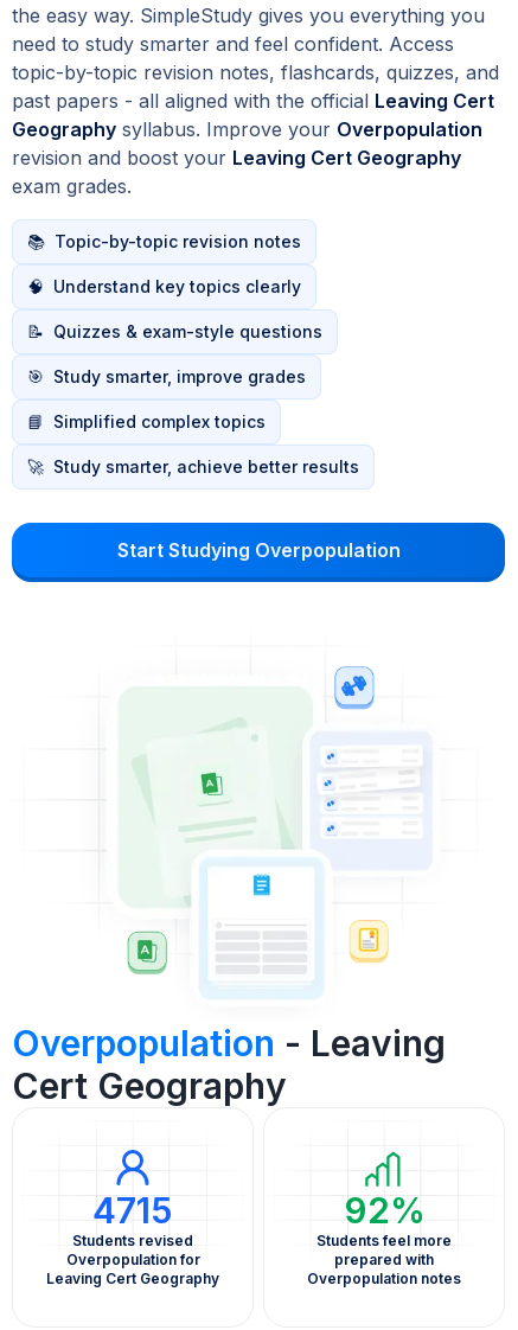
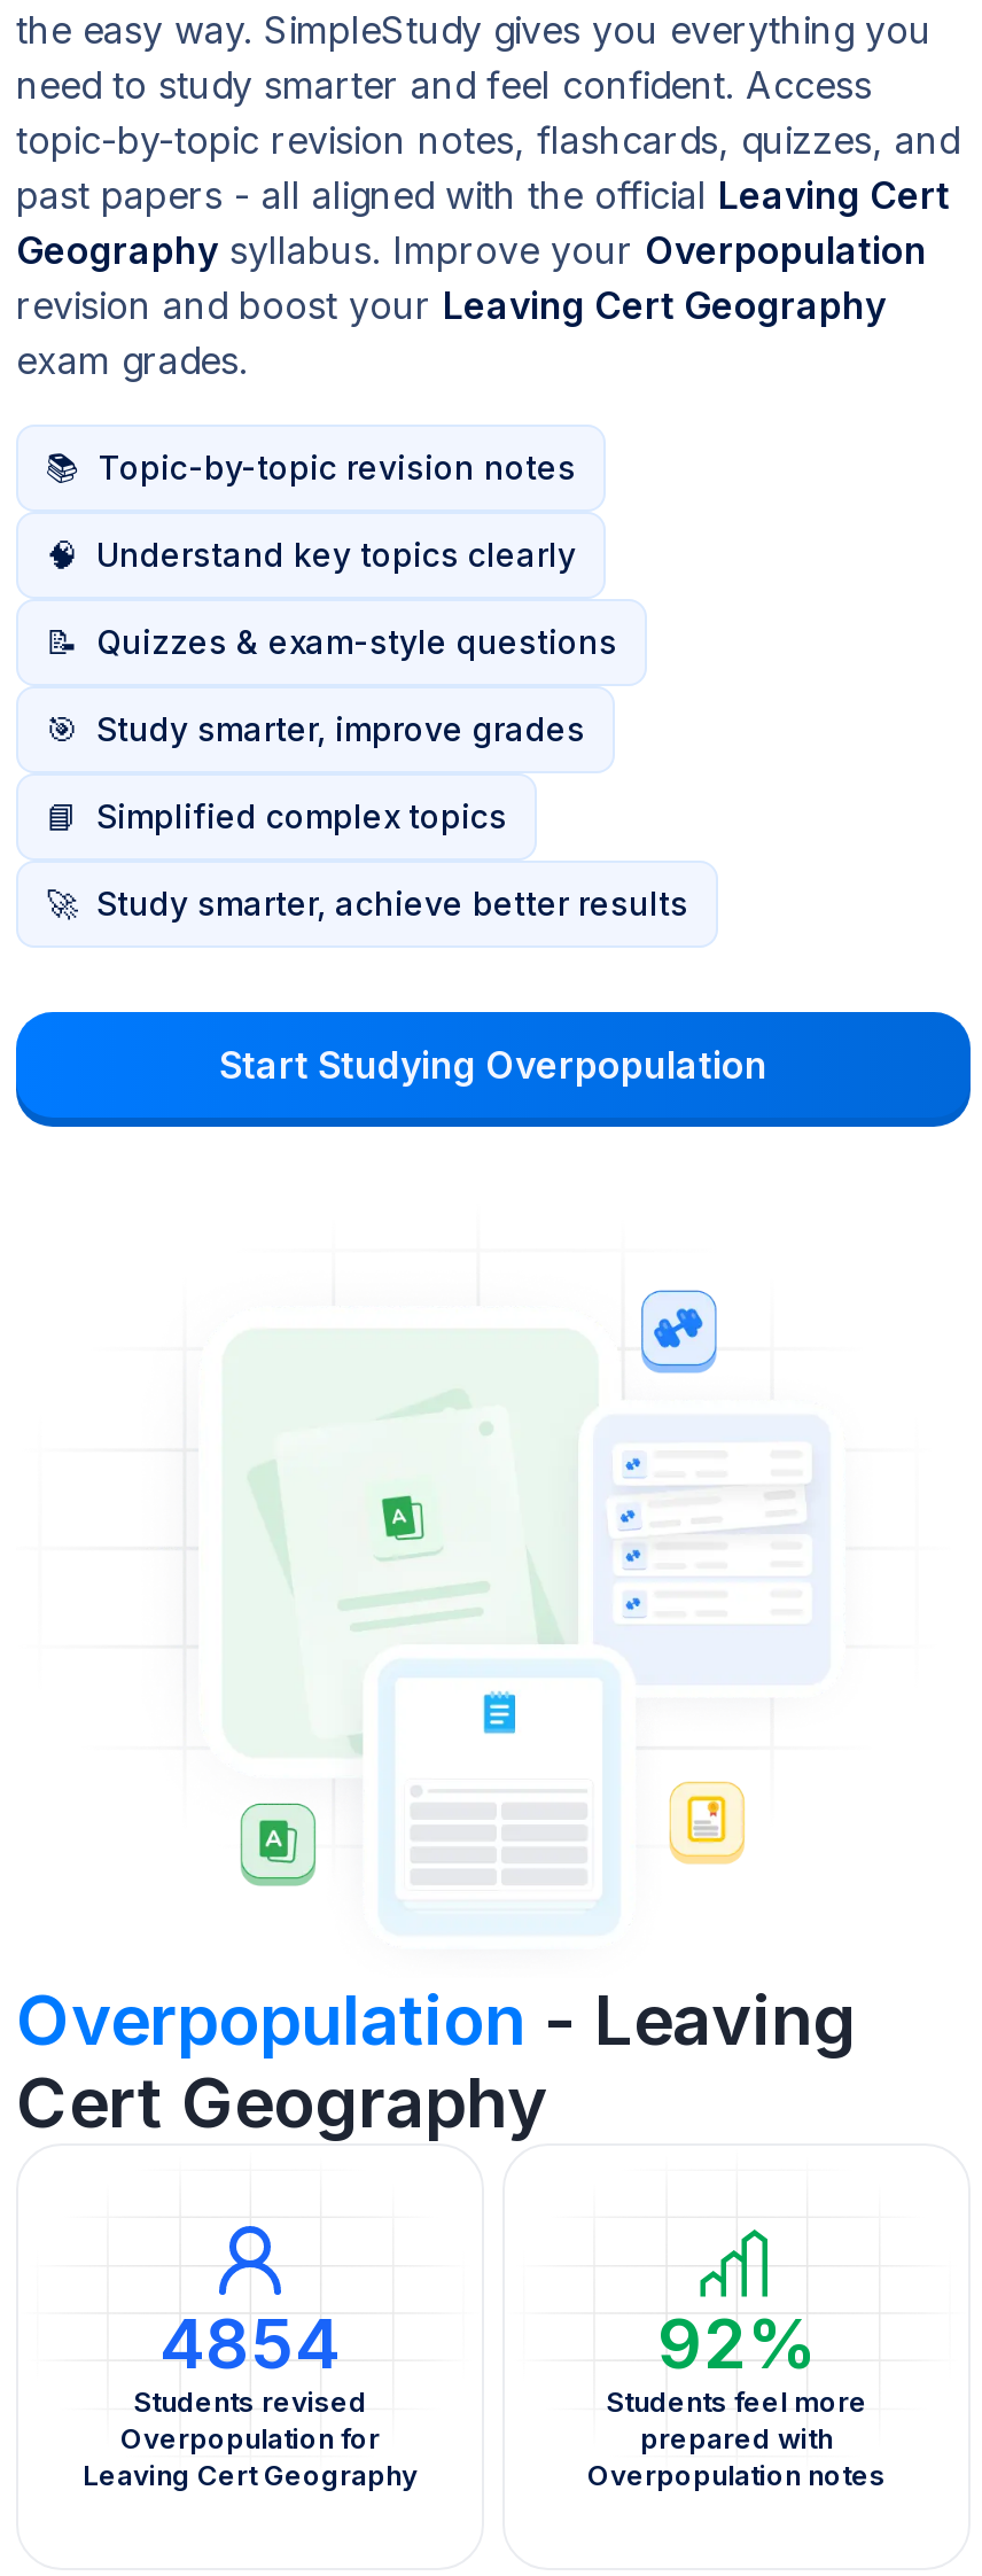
[92,1189,173,1232] 4715 -> [159,2302,341,2385] 4854

